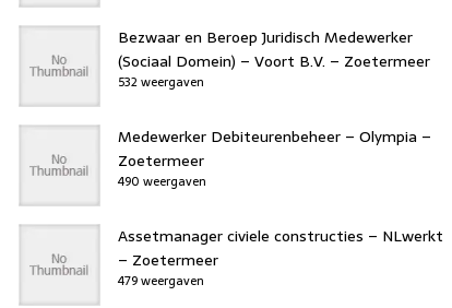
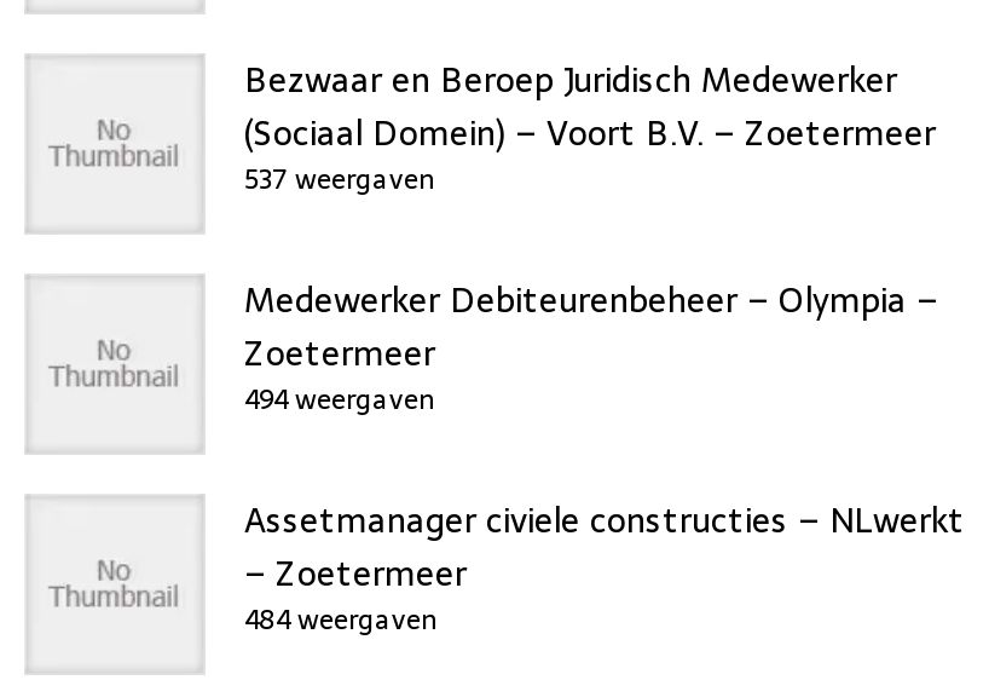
[118,72,204,92] 532 weergaven -> [244,157,435,201] 537 weergaven
[118,171,206,191] 490 weergaven -> [244,378,435,421] 494 weergaven
[118,271,204,291] 479 weergaven -> [244,598,438,641] 484 weergaven

